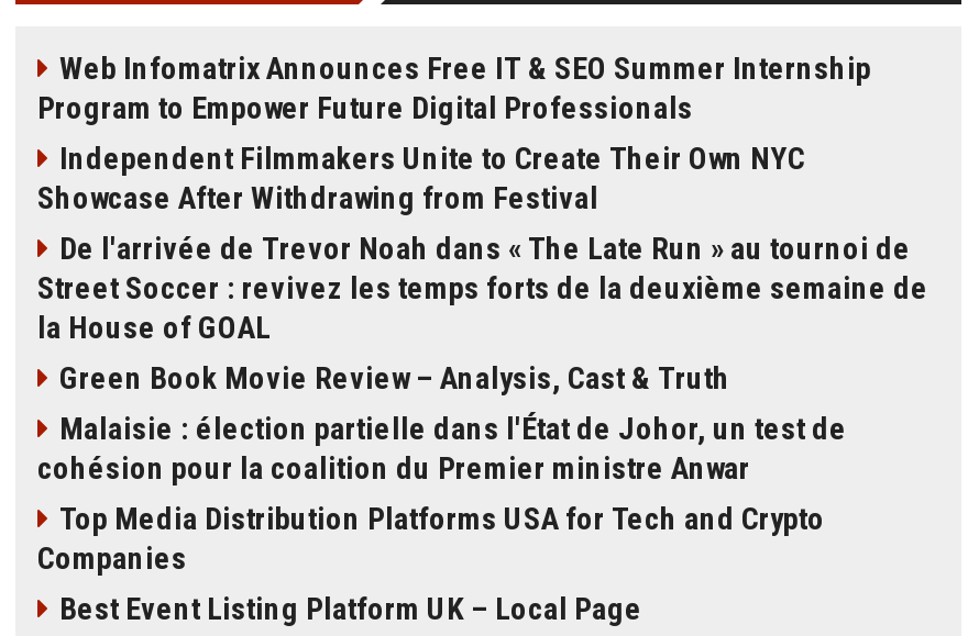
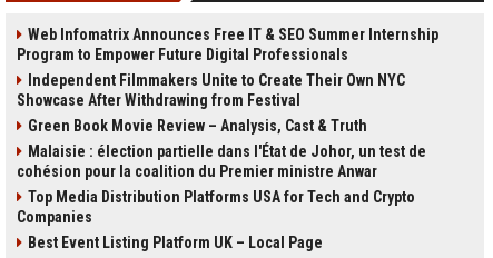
[37,231,928,345] De l'arrivée de Trevor Noah dans « The Late Run » au tournoi de | Street Soccer : revivez les temps forts de la deuxième semaine de | la House of GOAL -> none

